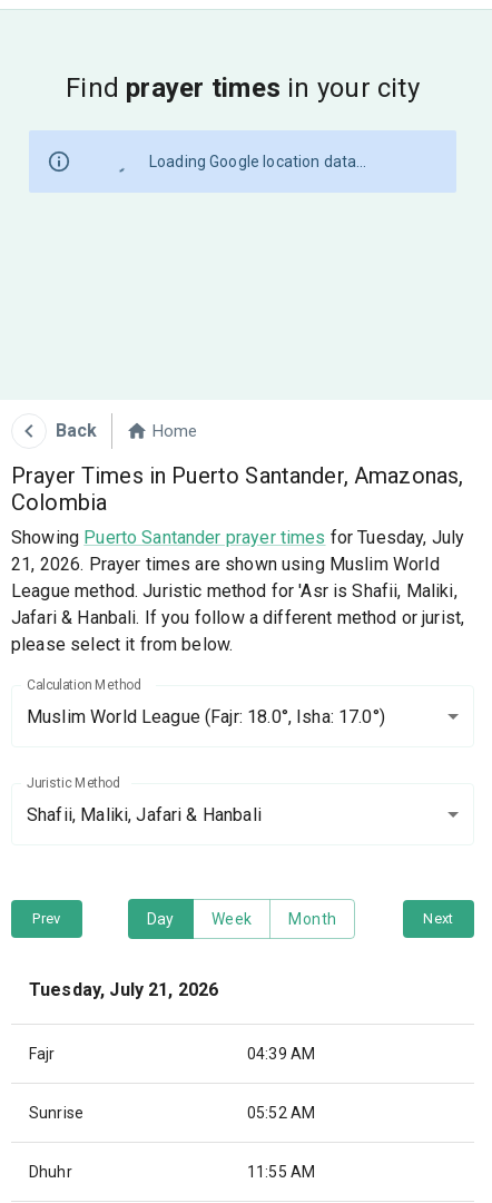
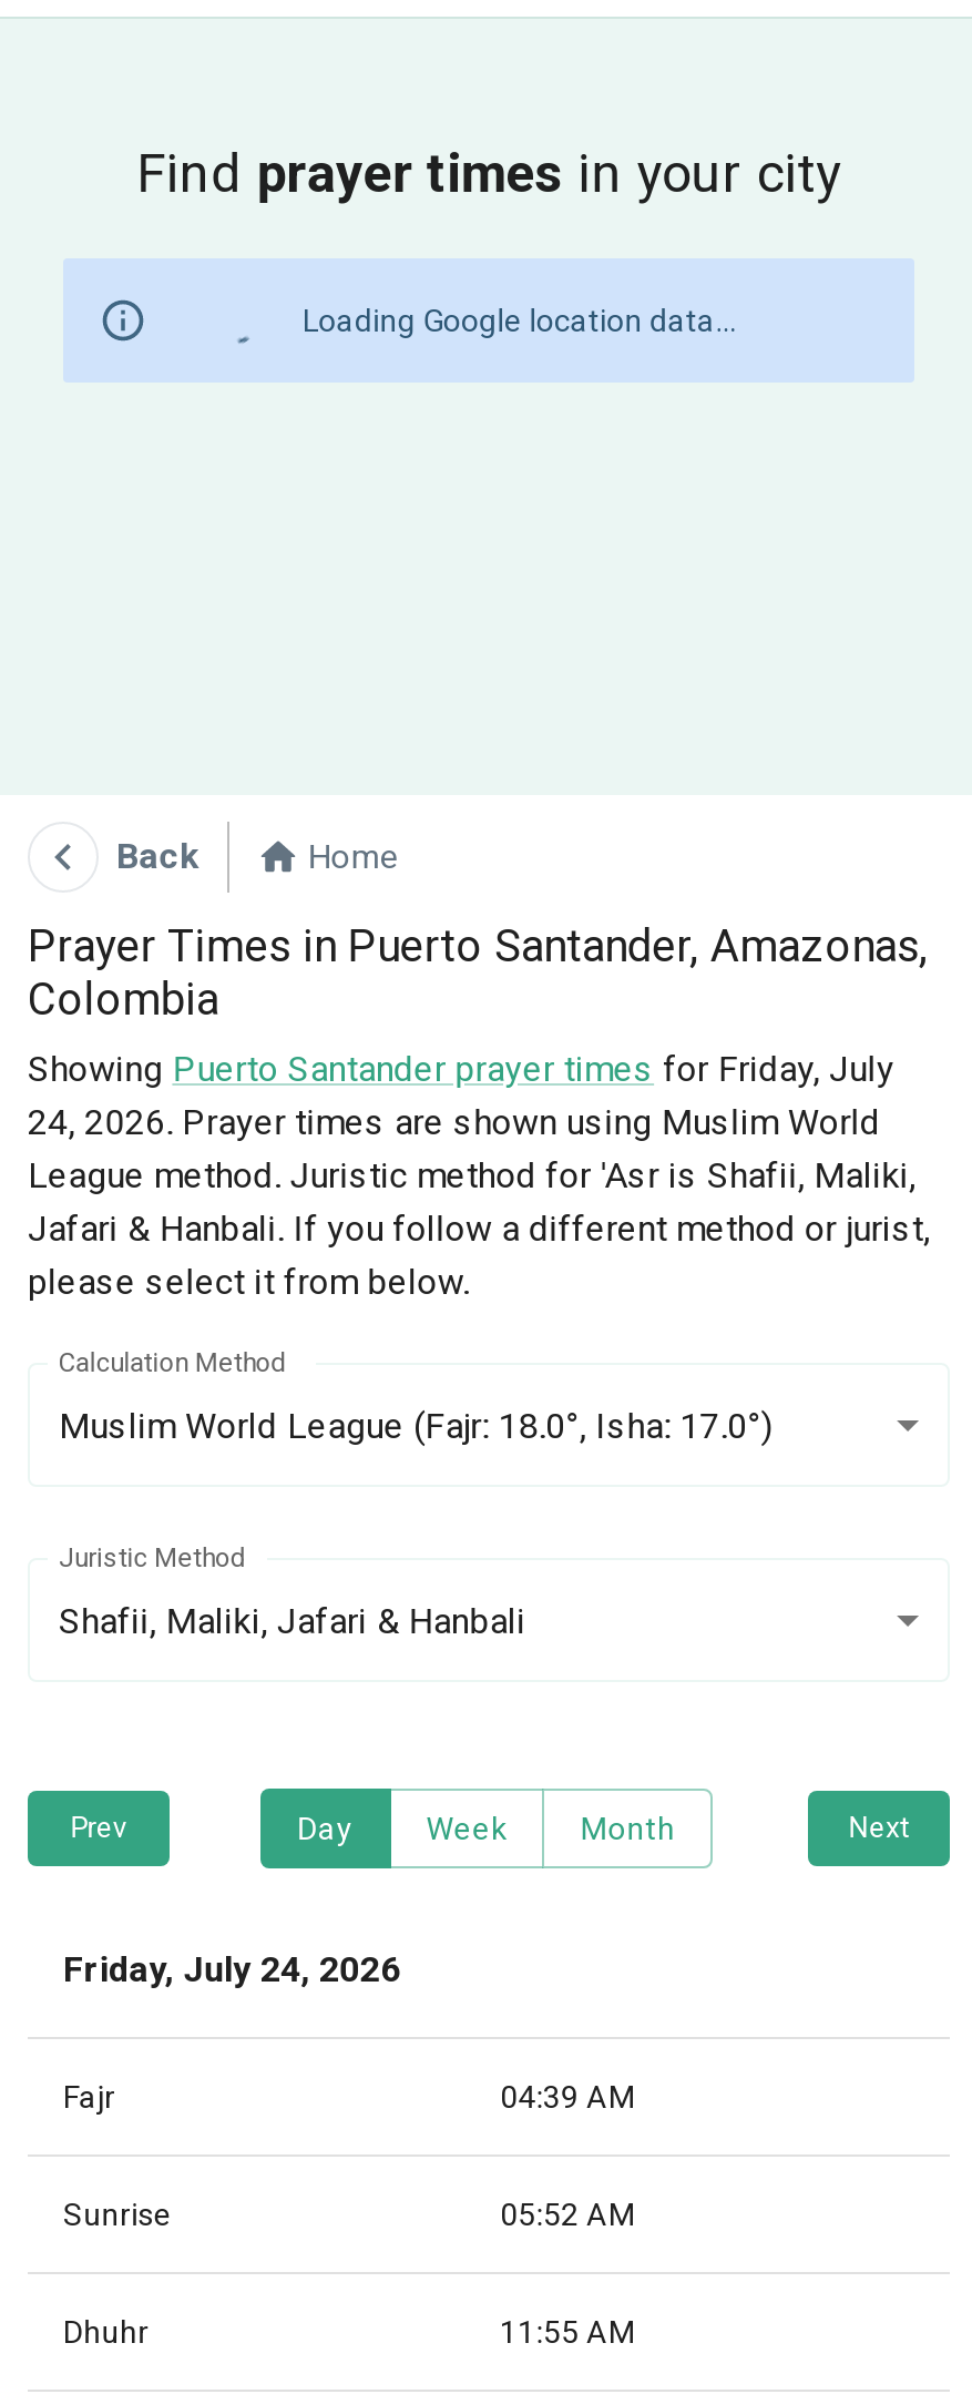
[11,527,465,548] Showing Puerto Santander prayer times for Tuesday, July -> [28,1048,895,1090] Showing Puerto Santander prayer times for Friday, July
[11,554,439,575] 21, 2026. Prayer times are shown using Muslim World -> [28,1101,880,1143] 24, 2026. Prayer times are shown using Muslim World
[29,979,219,1000] Tuesday, July 21, 2026 -> [63,1948,401,1990] Friday, July 24, 2026

